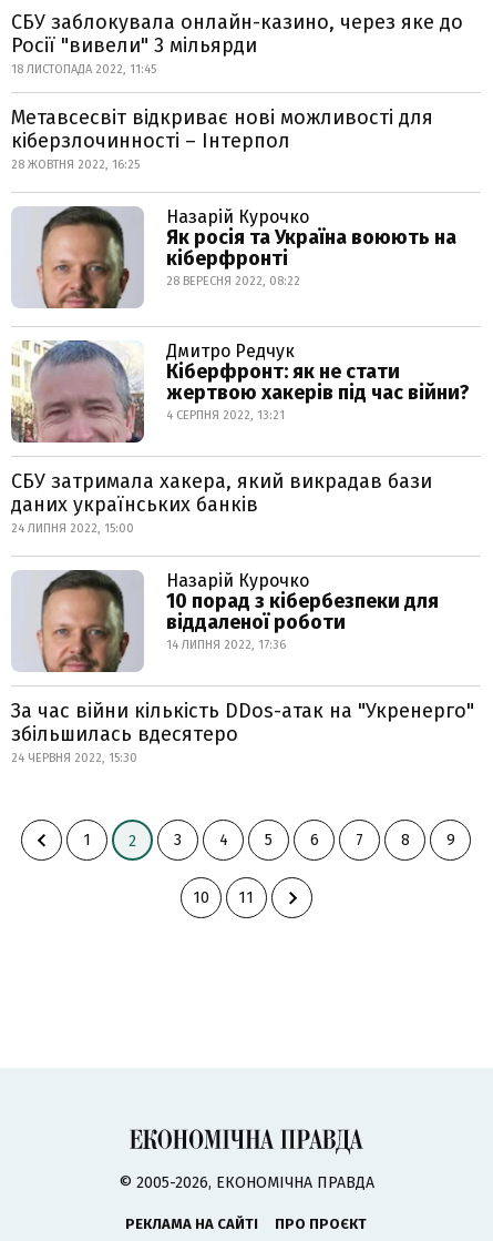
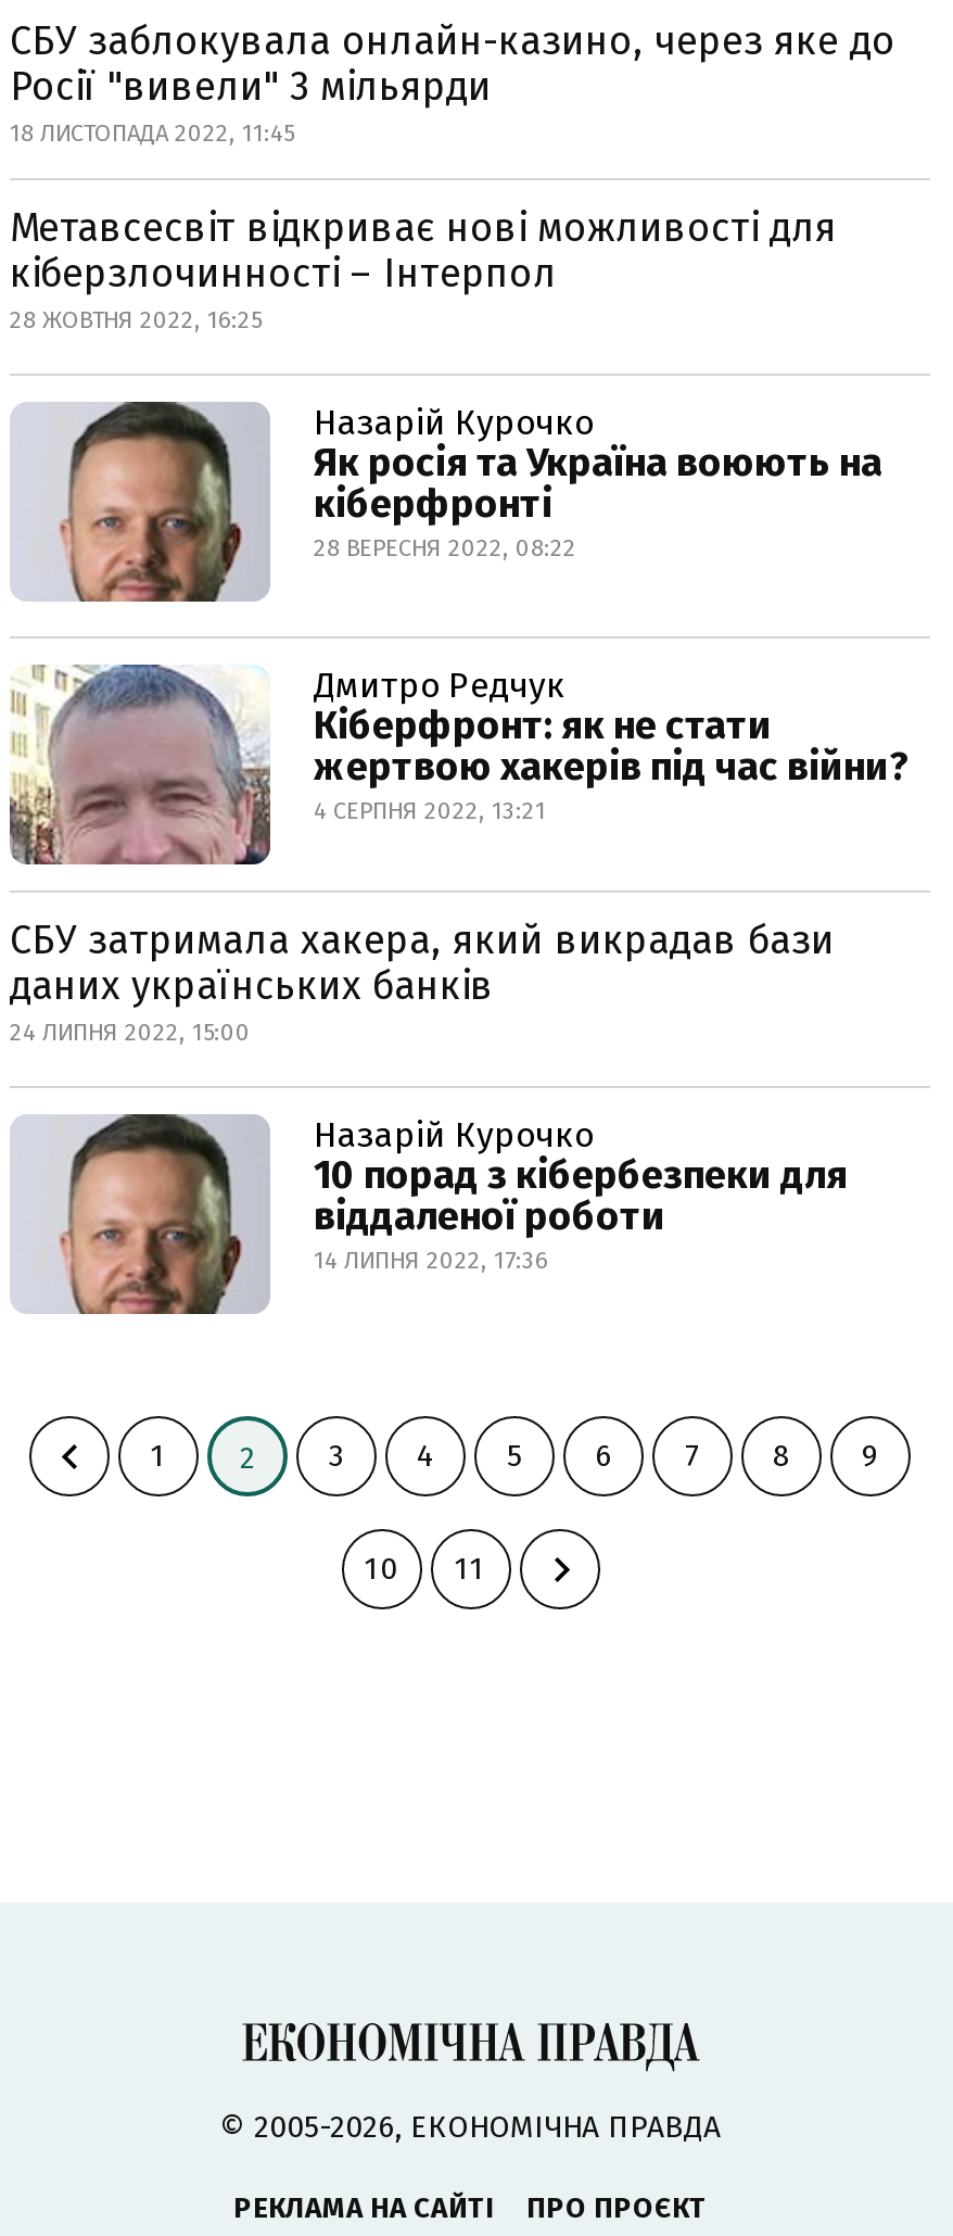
[11,699,474,765] За час війни кількість DDos-атак на "Укренерго" | збільшилась вдесятеро | 24 ЧЕРВНЯ 2022, 15:30 -> none

